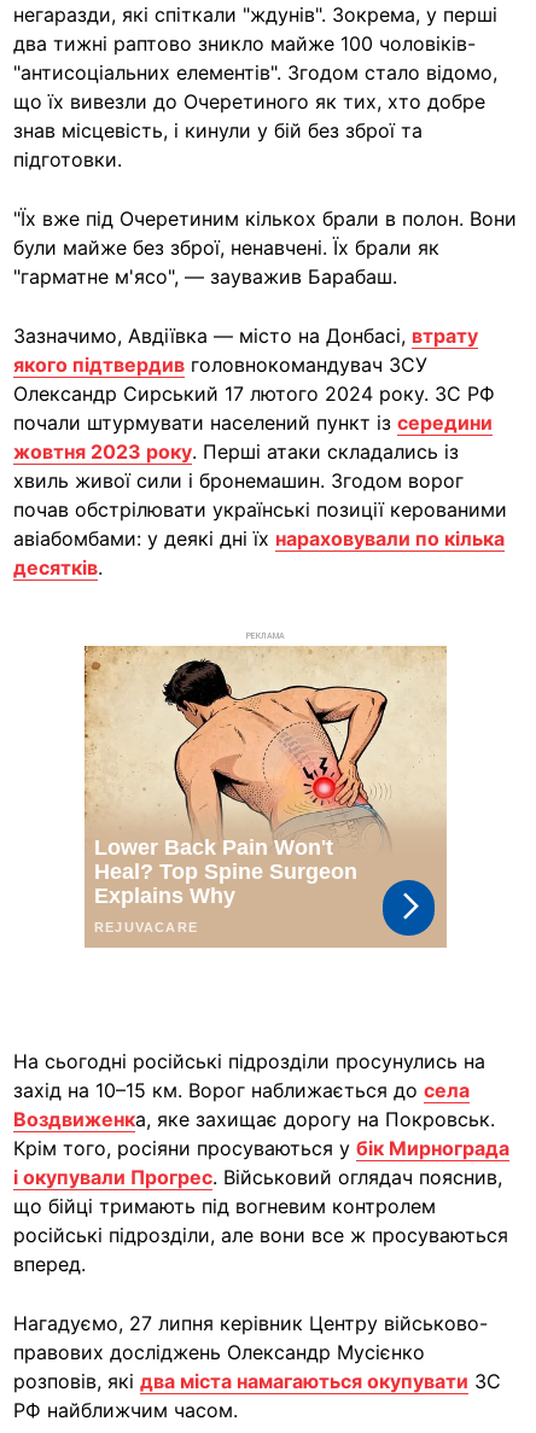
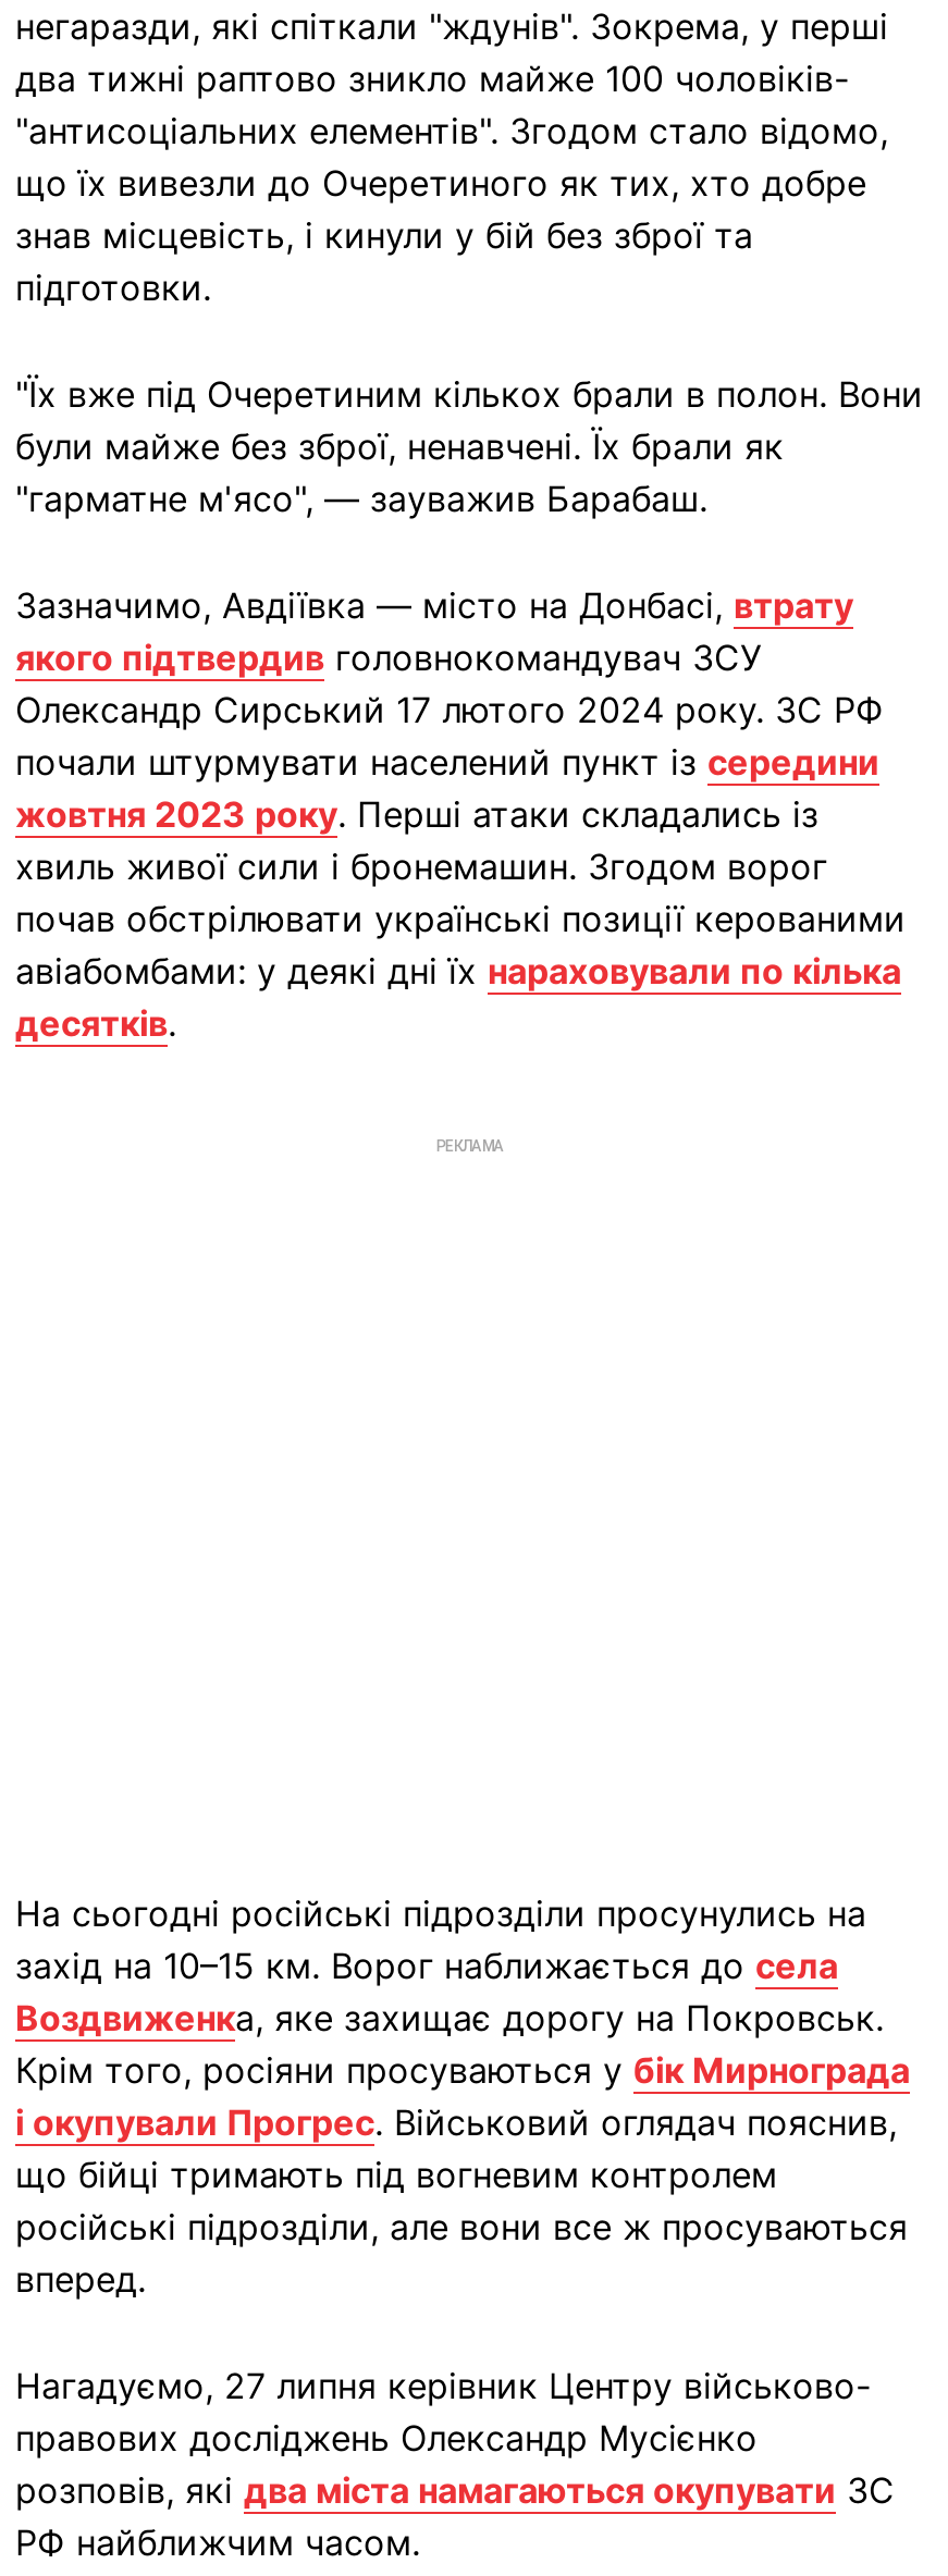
[83,645,448,949] [image] -> none

